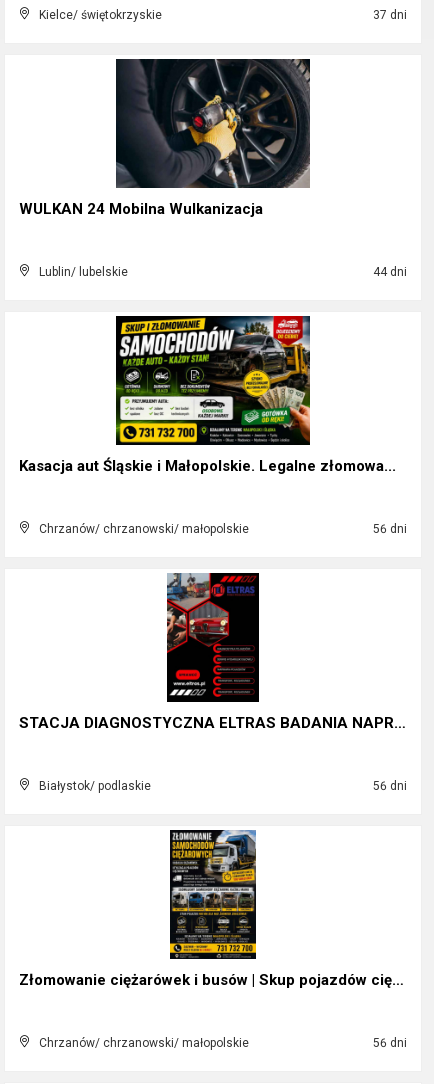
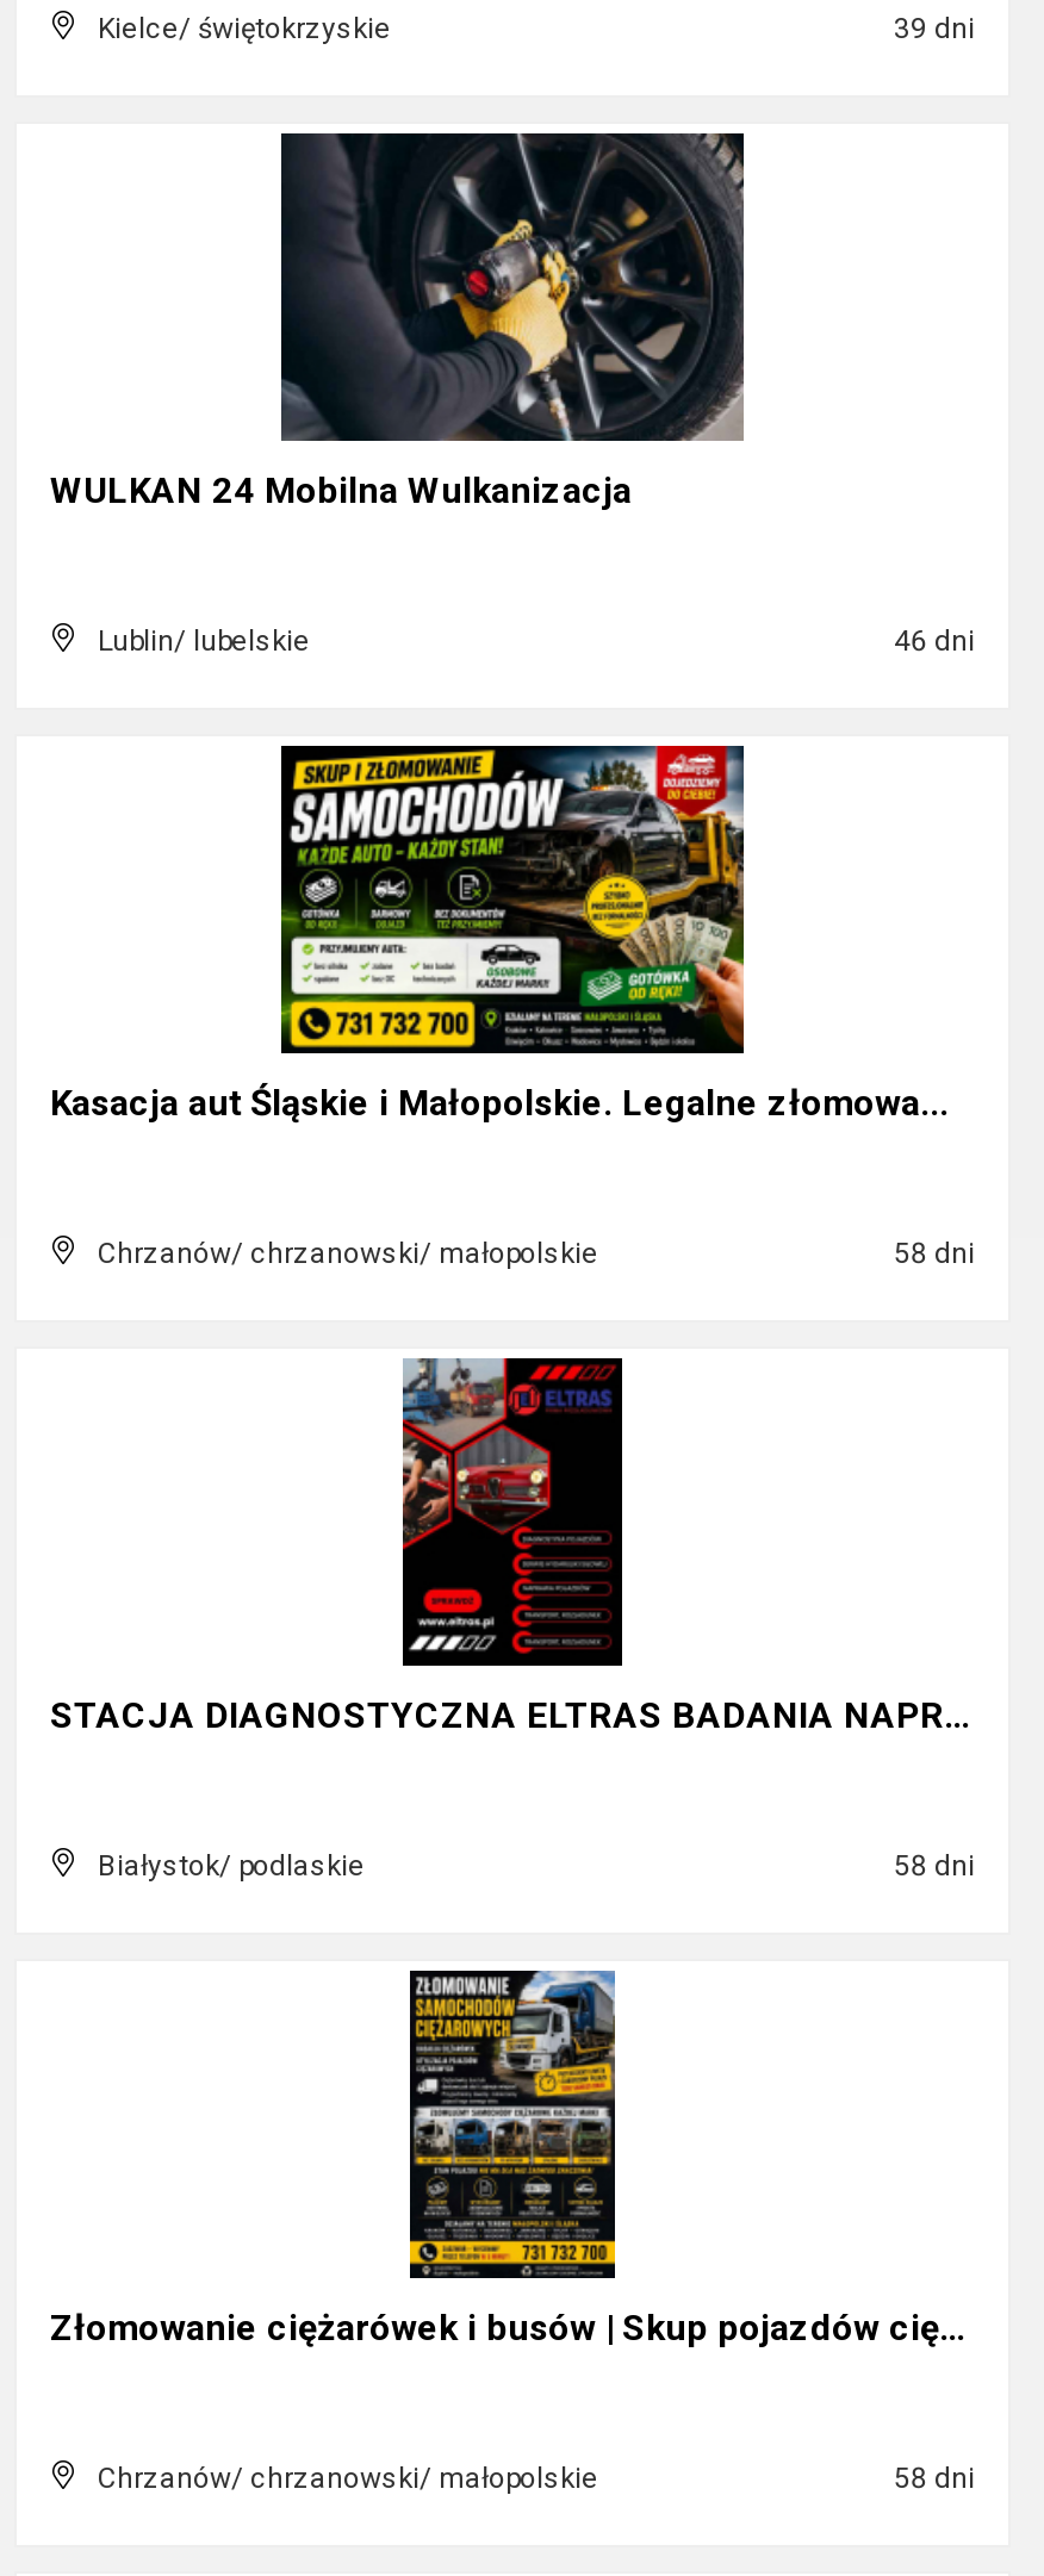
[370,8,407,22] 37 dni -> [887,12,975,45] 39 dni
[370,265,407,279] 44 dni -> [887,624,975,658] 46 dni
[370,522,407,536] 56 dni -> [887,1237,975,1270] 58 dni
[370,779,407,793] 56 dni -> [887,1849,975,1883] 58 dni
[370,1036,407,1050] 56 dni -> [887,2462,975,2495] 58 dni

